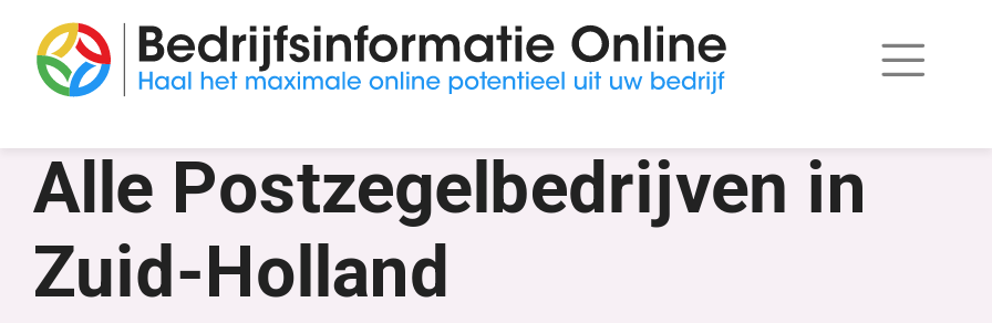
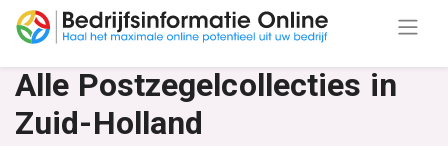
[33,146,867,230] Alle Postzegelbedrijven in -> [15,66,397,104] Alle Postzegelcollecties in

